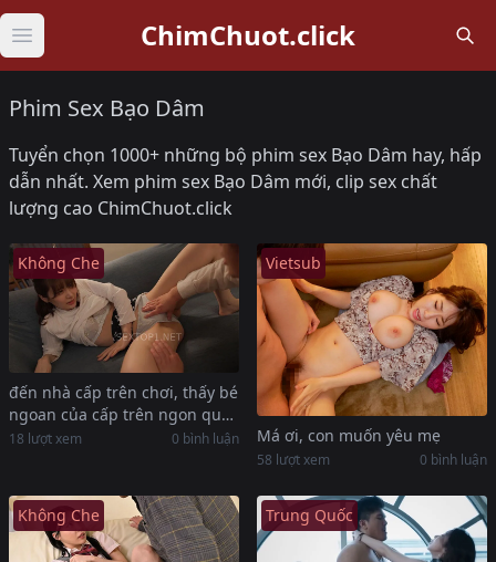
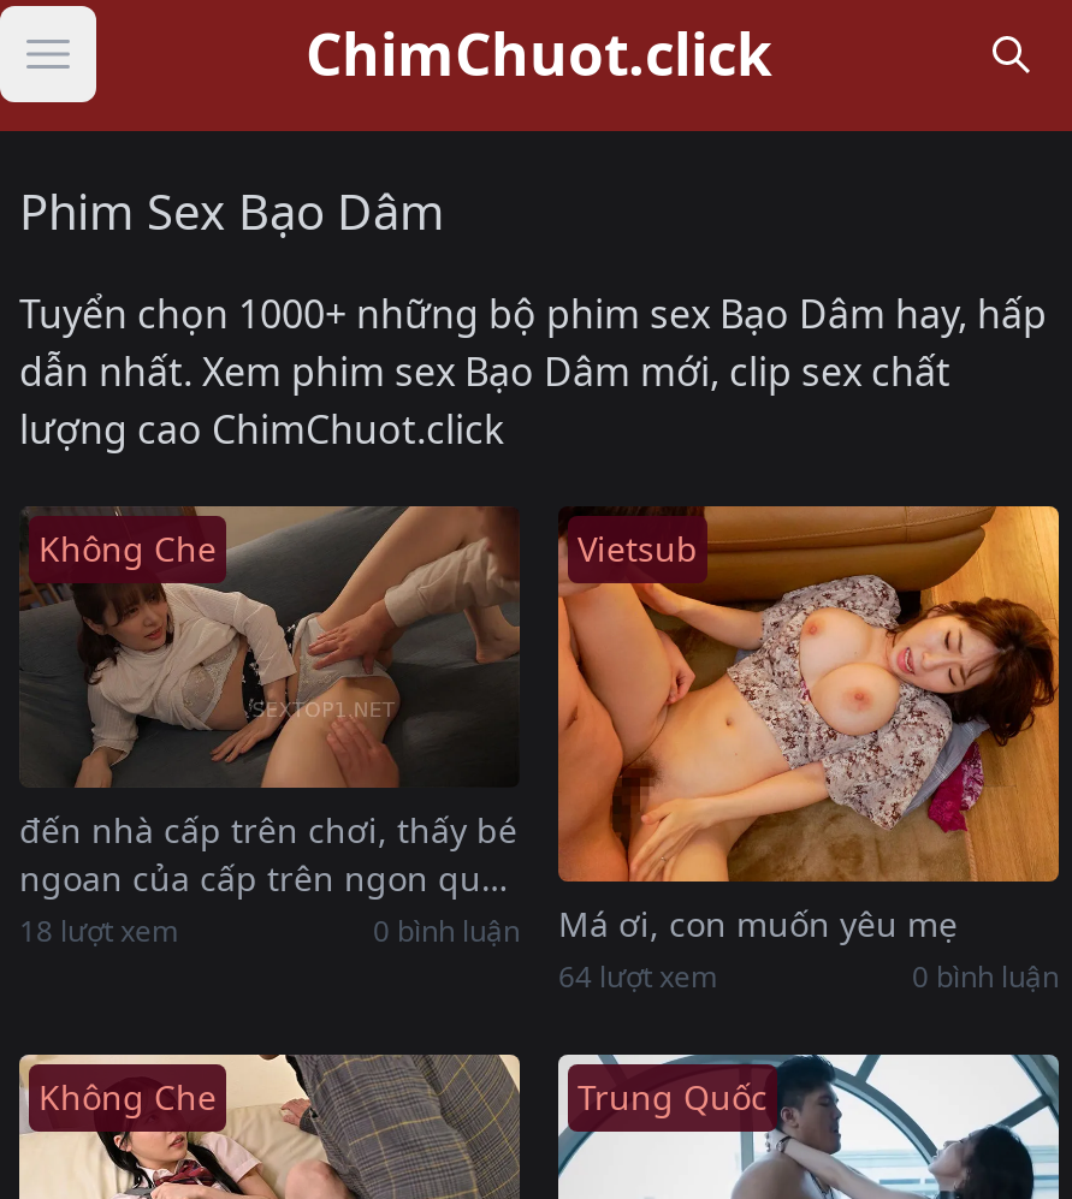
[257,450,330,469] 58 lượt xem -> [558,956,717,997] 64 lượt xem

